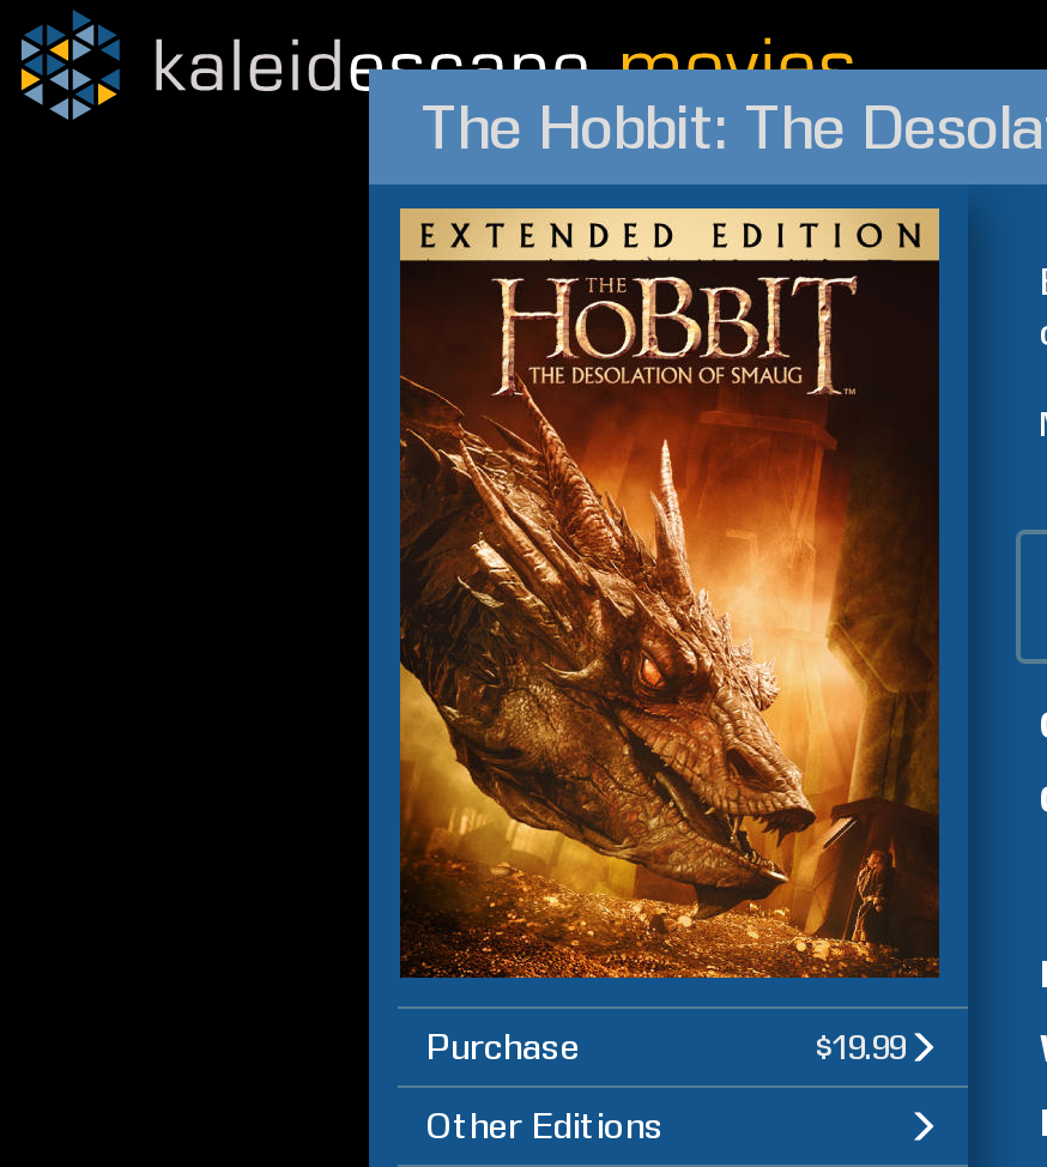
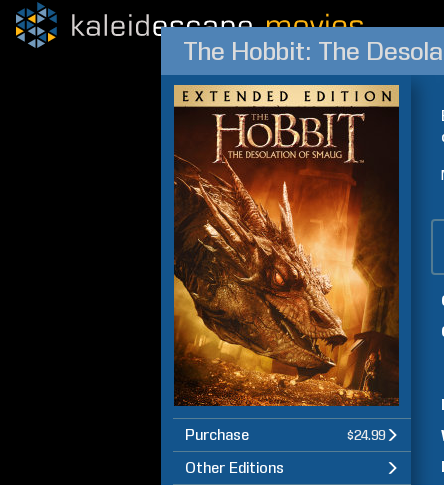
[815,1028,906,1066] $19.99 -> [347,427,385,443] $24.99

